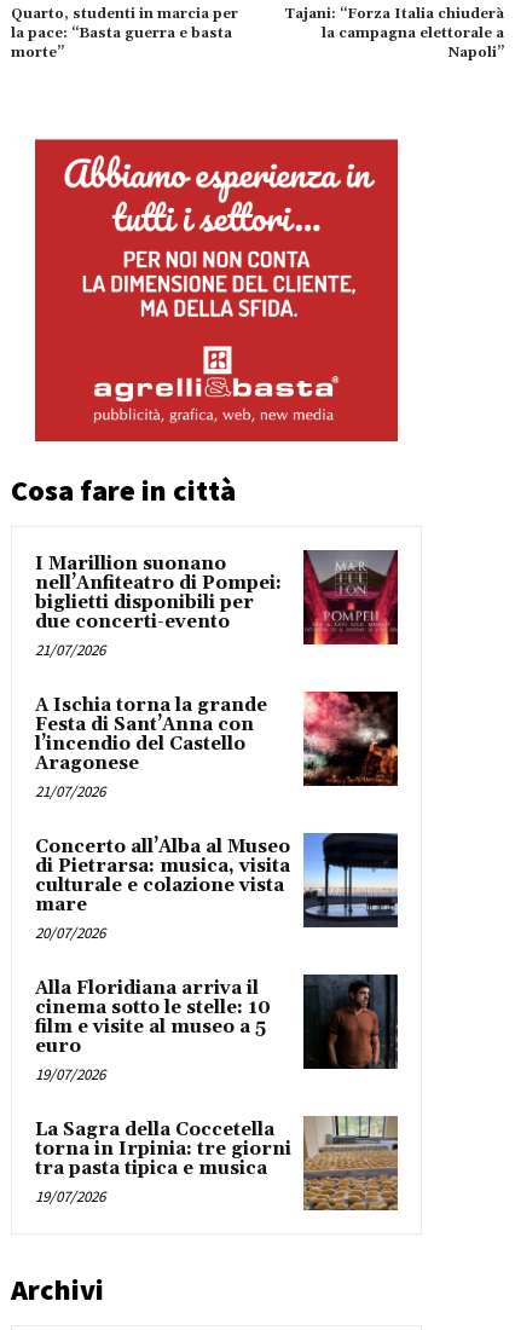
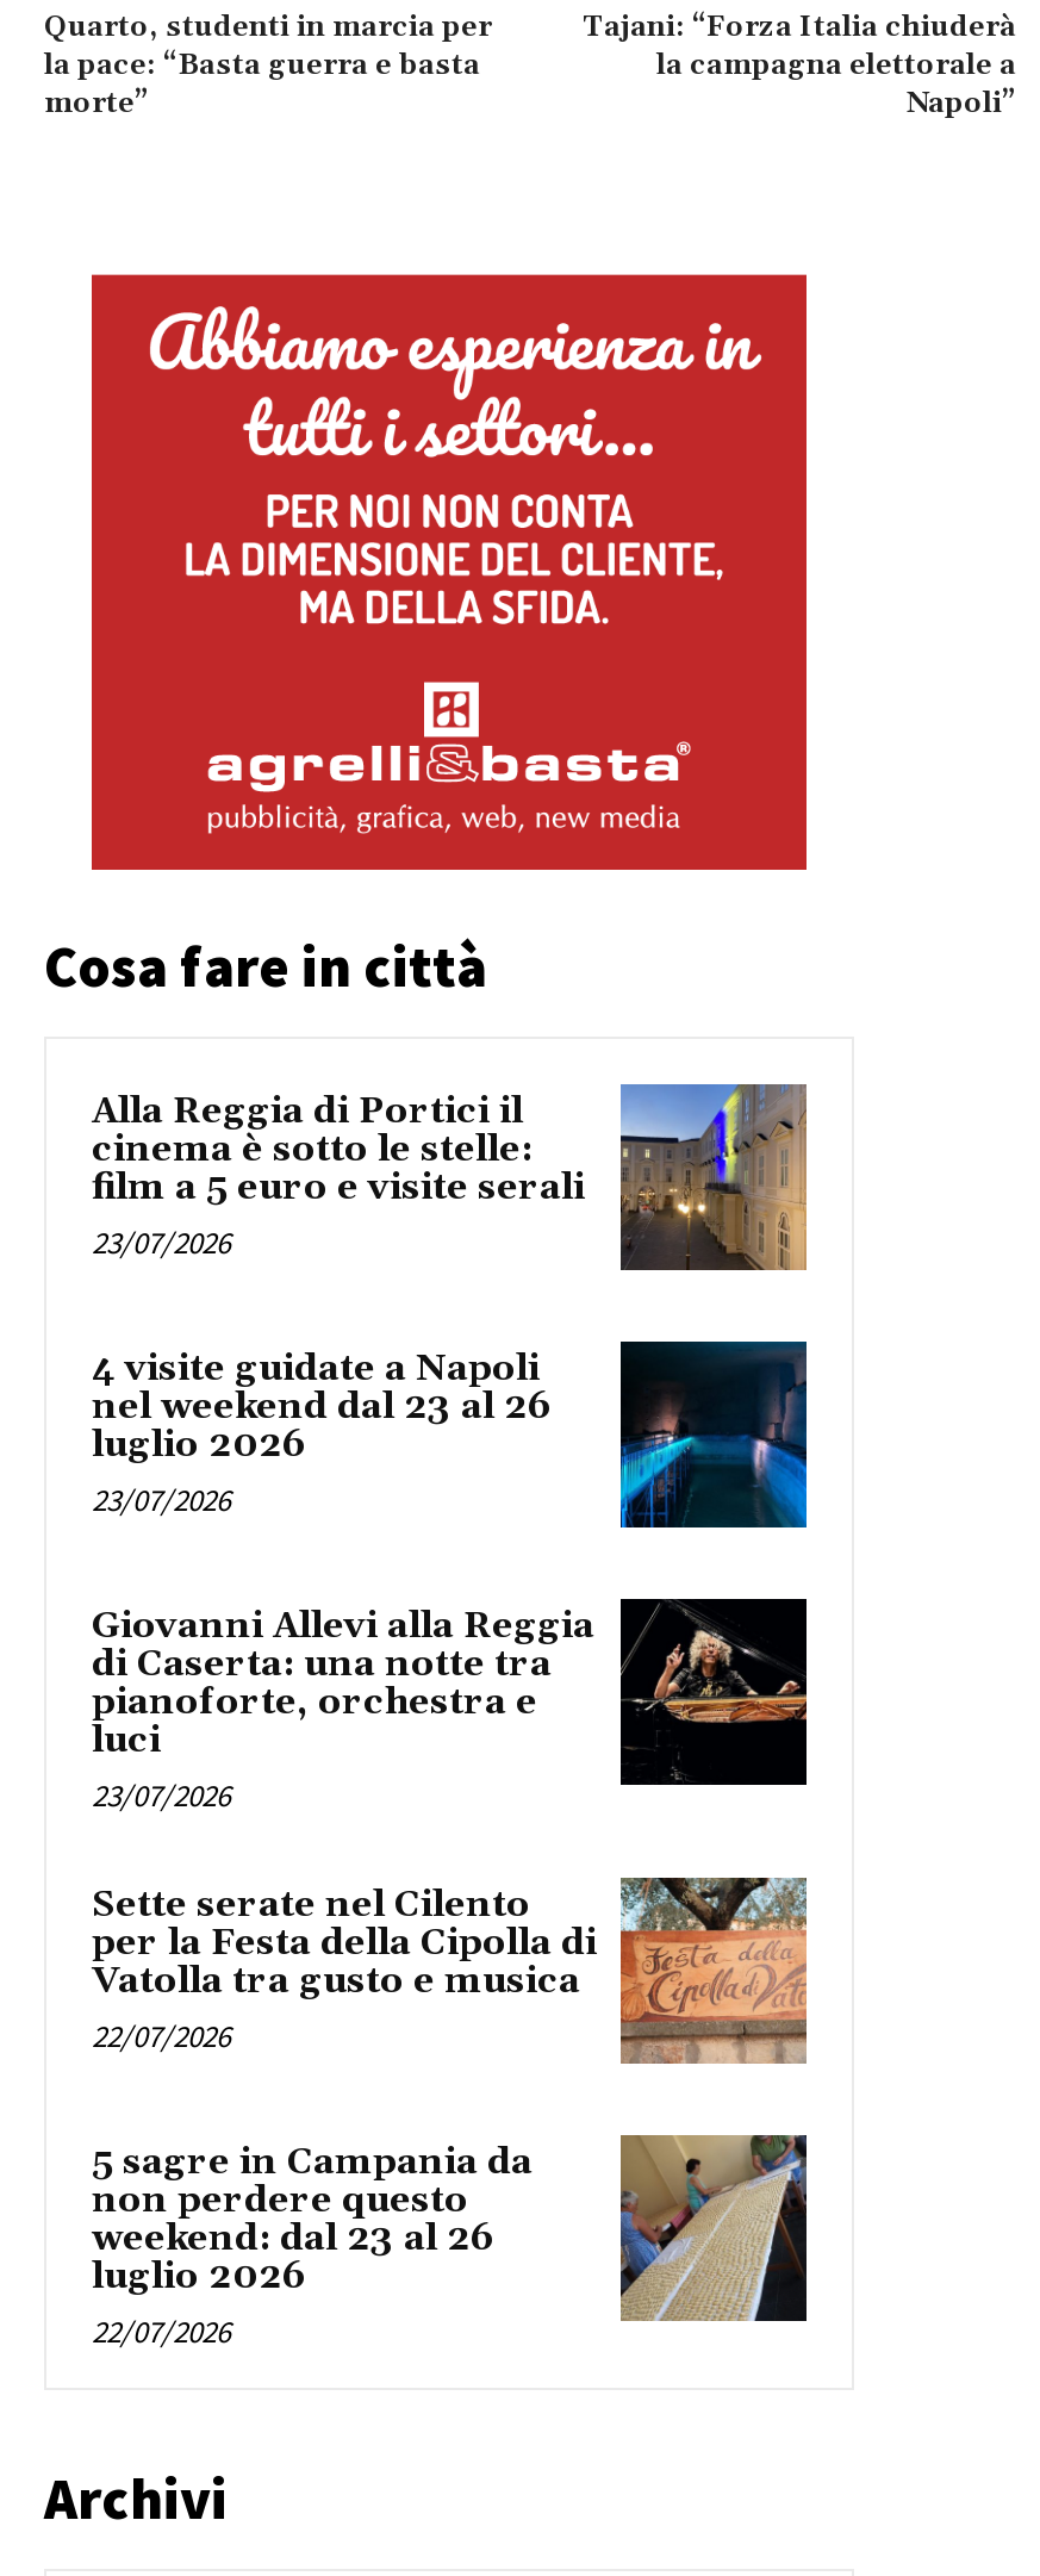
[35,549,399,661] [image] | I Marillion suonano | nell’Anfiteatro di Pompei: | biglietti disponibili per | due concerti-evento | 21/07/2026 -> [92,1082,809,1273] [image] | Alla Reggia di Portici il | cinema è sotto le stelle: | film a 5 euro e visite serali | 23/07/2026
[35,690,399,802] [image] | A Ischia torna la grande | Festa di Sant’Anna con | l’incendio del Castello | Aragonese | 21/07/2026 -> [92,1339,809,1530] [image] | 4 visite guidate a Napoli | nel weekend dal 23 al 26 | luglio 2026 | 23/07/2026
[35,832,399,943] [image] | Concerto all’Alba al Museo | di Pietrarsa: musica, visita | culturale e colazione vista | mare | 20/07/2026 -> [92,1597,809,1817] [image] | Giovanni Allevi alla Reggia | di Caserta: una notte tra | pianoforte, orchestra e | luci | 23/07/2026
[35,975,399,1085] [image] | Alla Floridiana arriva il | cinema sotto le stelle: 10 | film e visite al museo a 5 | euro | 19/07/2026 -> [92,1878,809,2066] [image] | Sette serate nel Cilento | per la Festa della Cipolla di | Vatolla tra gusto e musica | 22/07/2026
[35,1105,399,1212] [image] | La Sagra della Coccetella | torna in Irpinia: tre giorni | tra pasta tipica e musica | 19/07/2026 -> [92,2133,809,2353] [image] | 5 sagre in Campania da | non perdere questo | weekend: dal 23 al 26 | luglio 2026 | 22/07/2026

